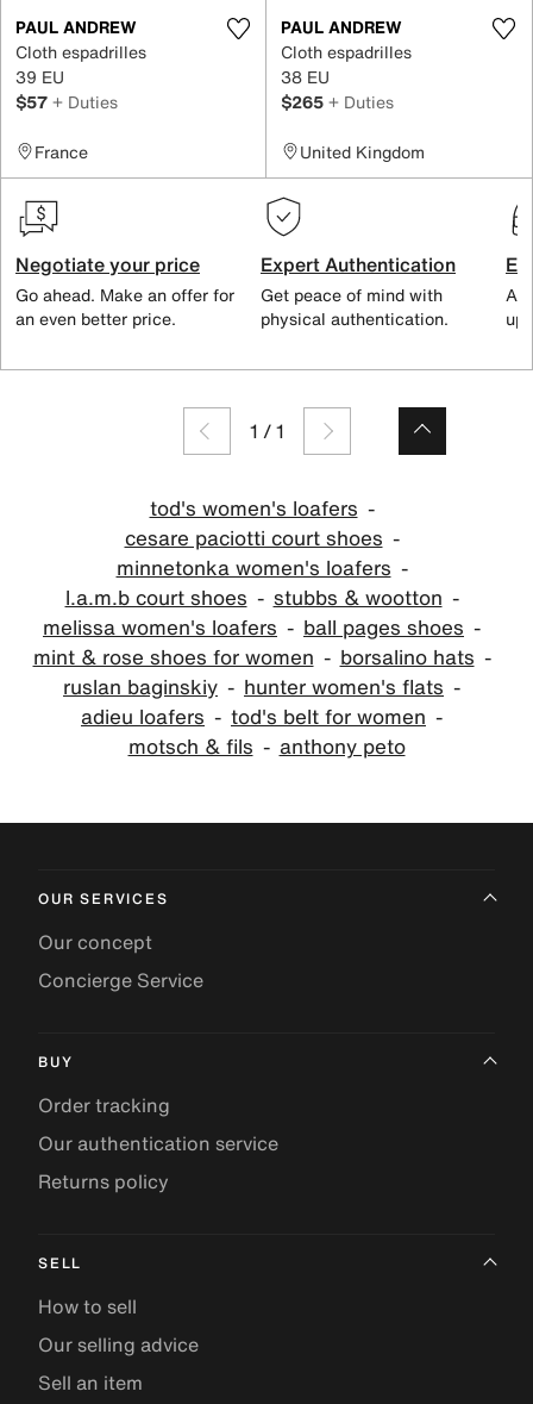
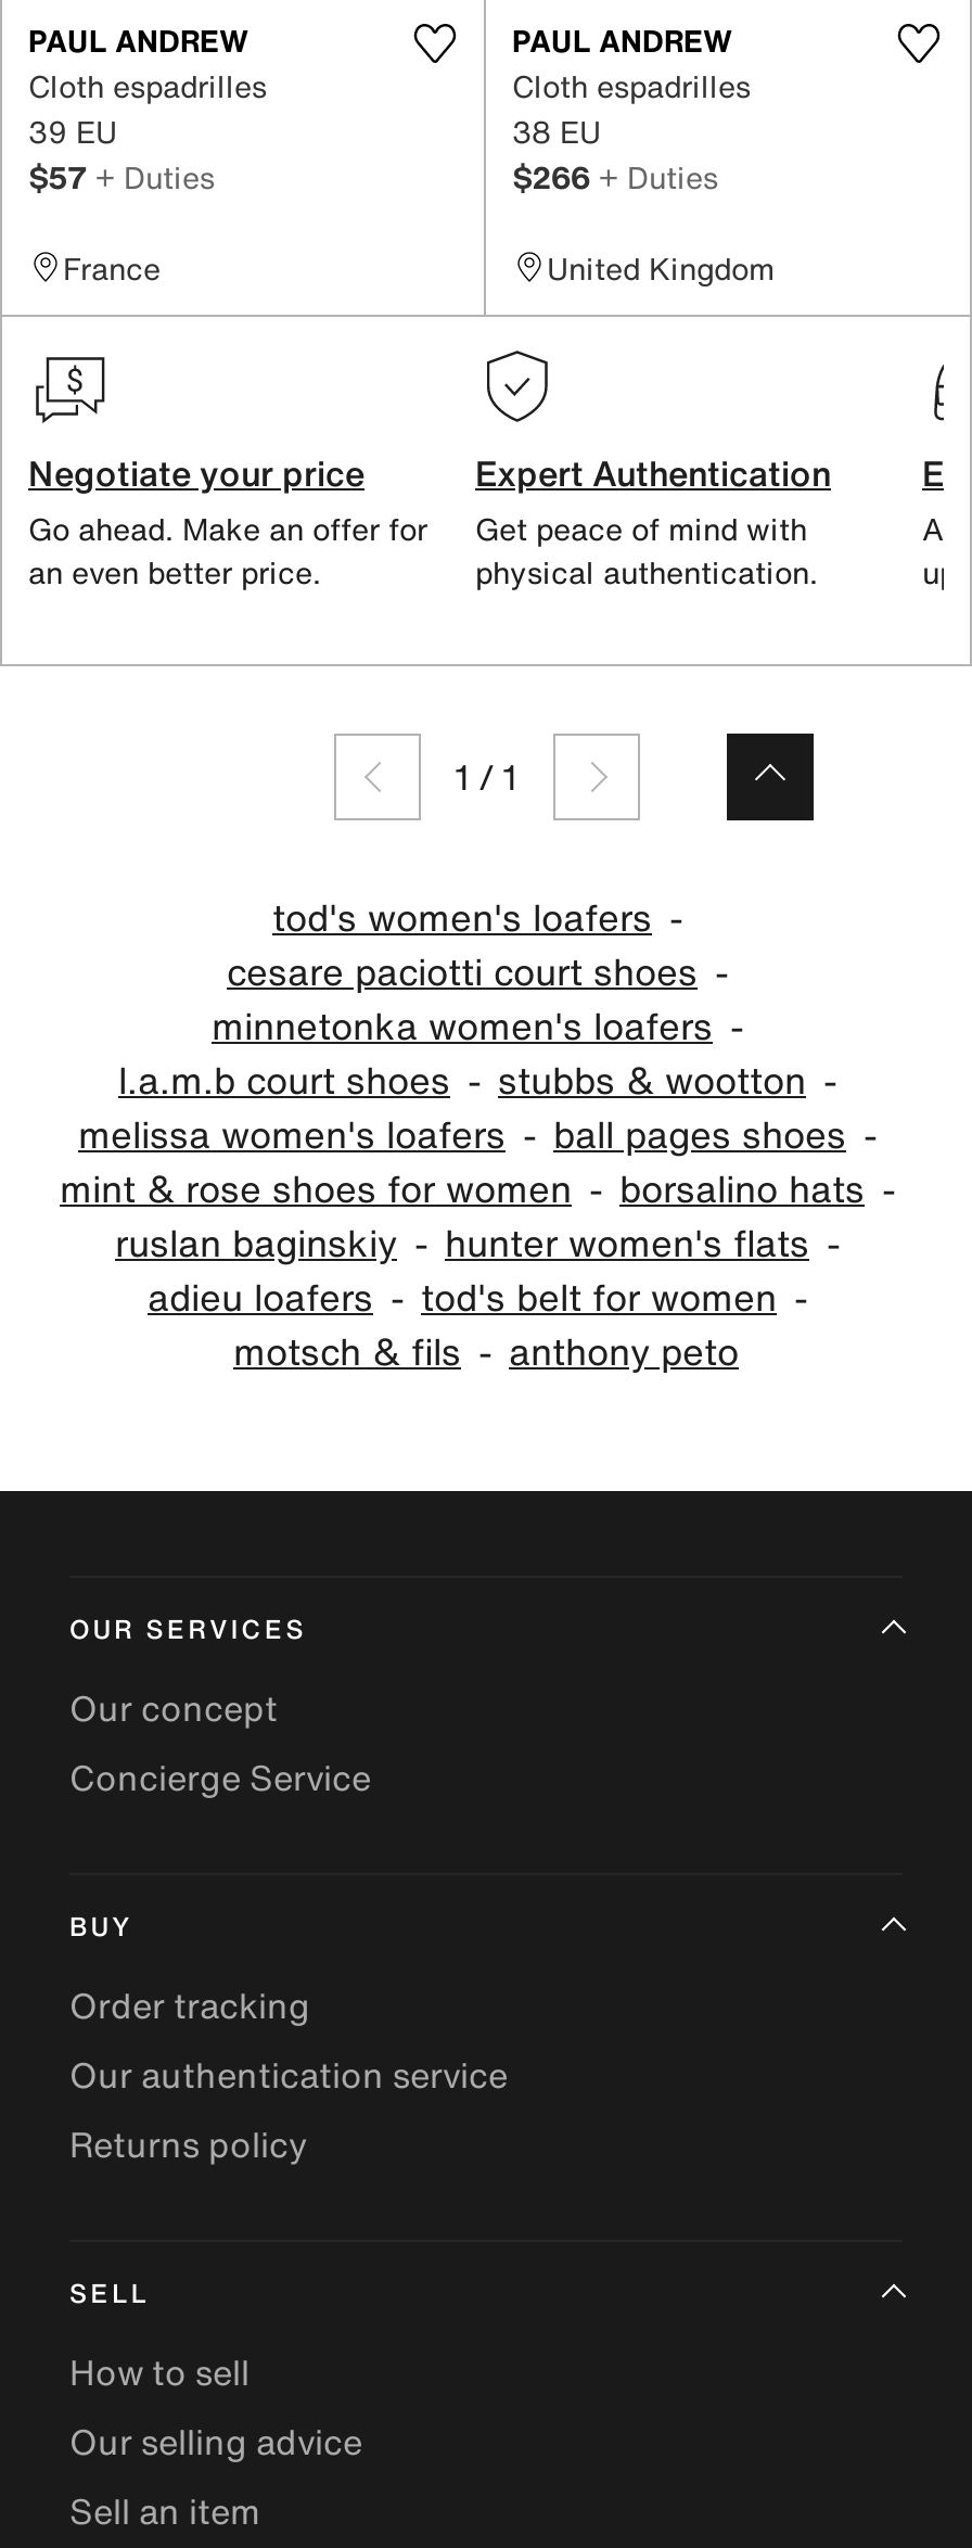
[281,89,394,114] $265 + Duties -> [512,153,718,199] $266 + Duties

